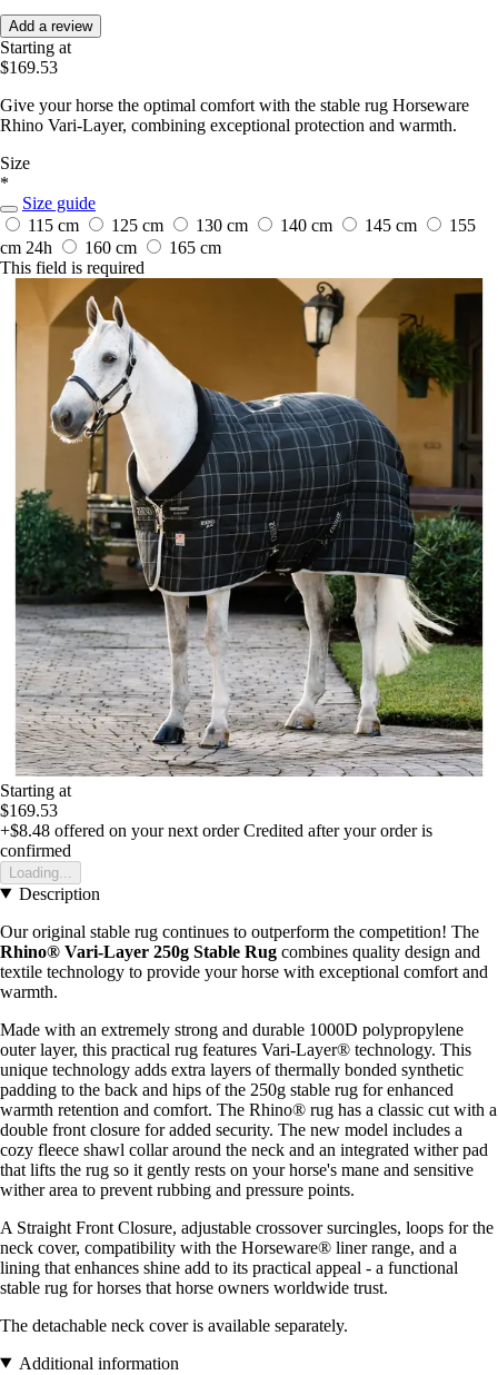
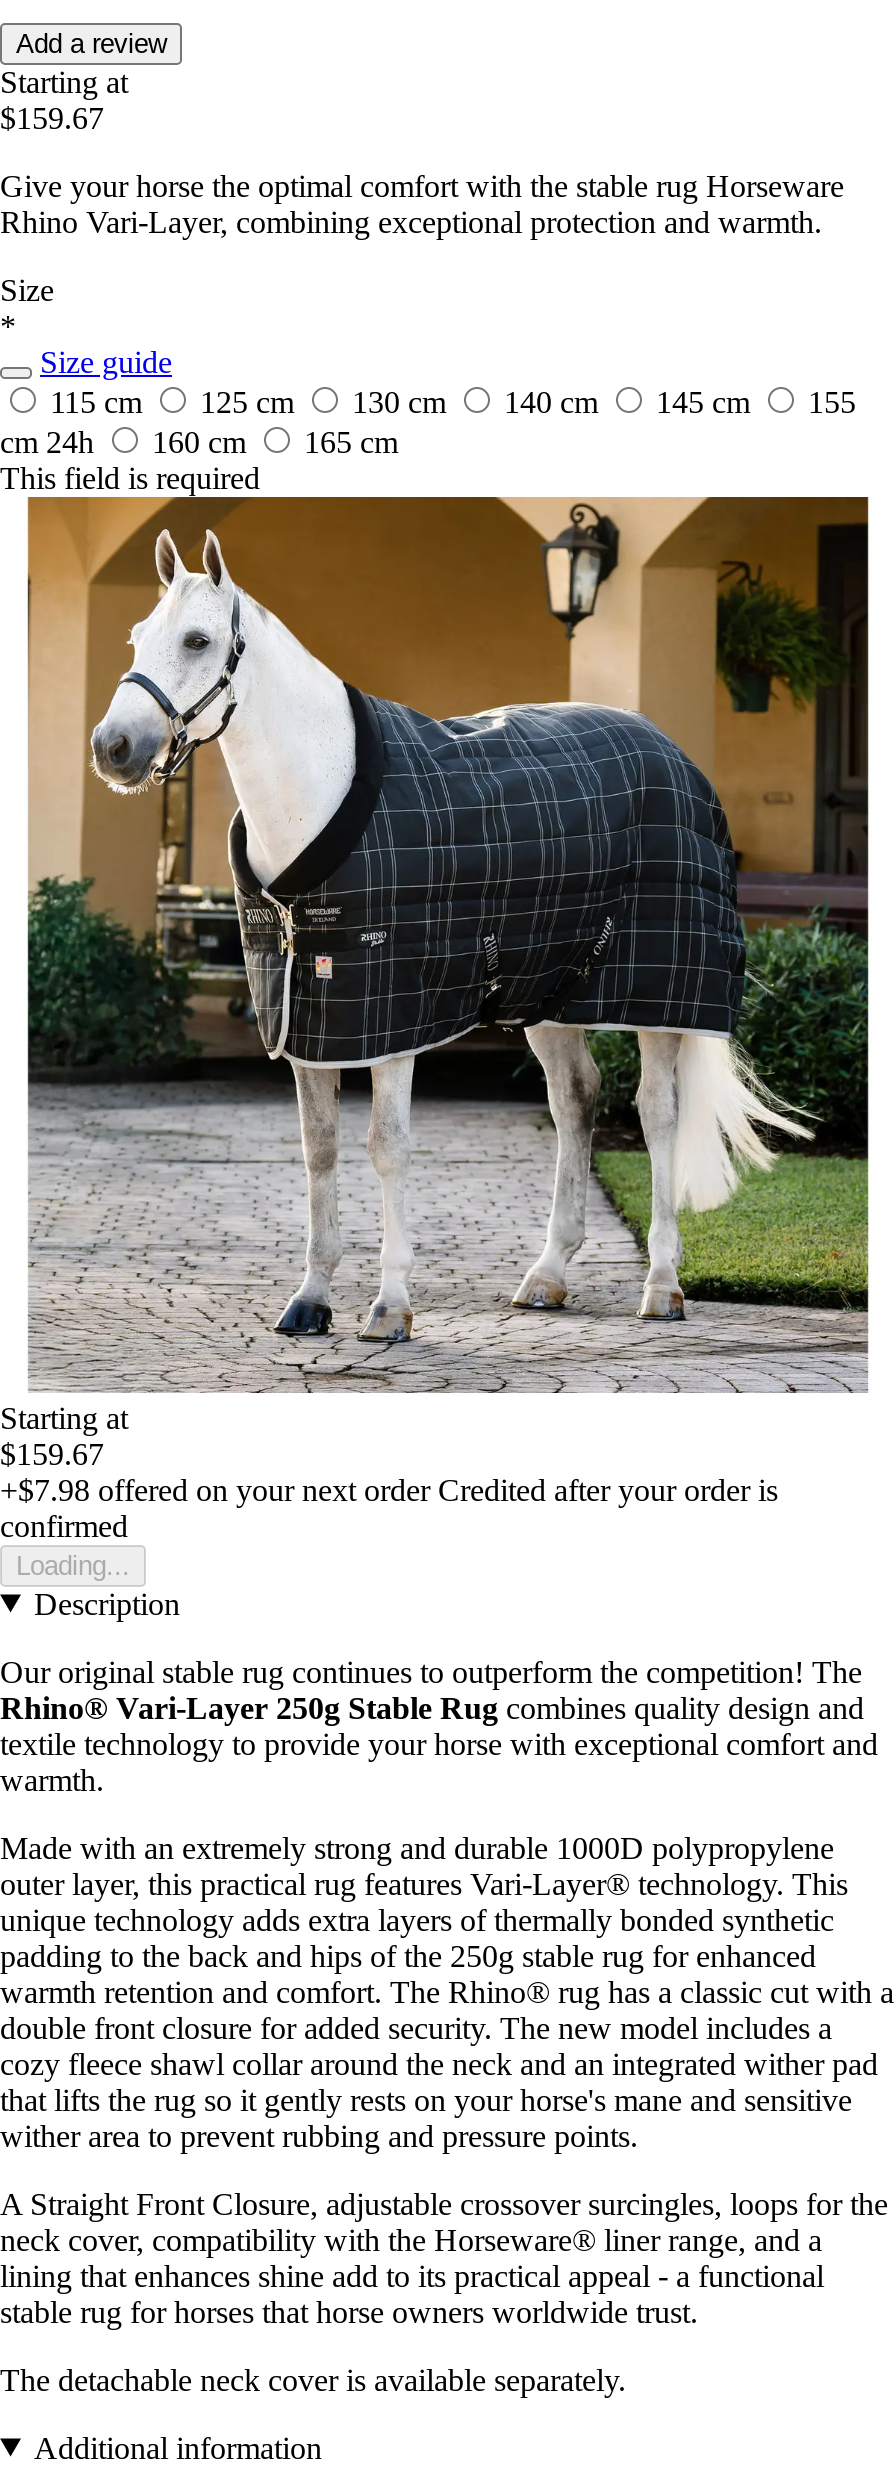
[0,57,58,76] $169.53 -> [0,100,104,134] $159.67
[0,800,58,819] $169.53 -> [0,1436,104,1470] $159.67
[0,820,432,839] +$8.48 offered on your next order Credited after your order is -> [0,1472,778,1506] +$7.98 offered on your next order Credited after your order is

